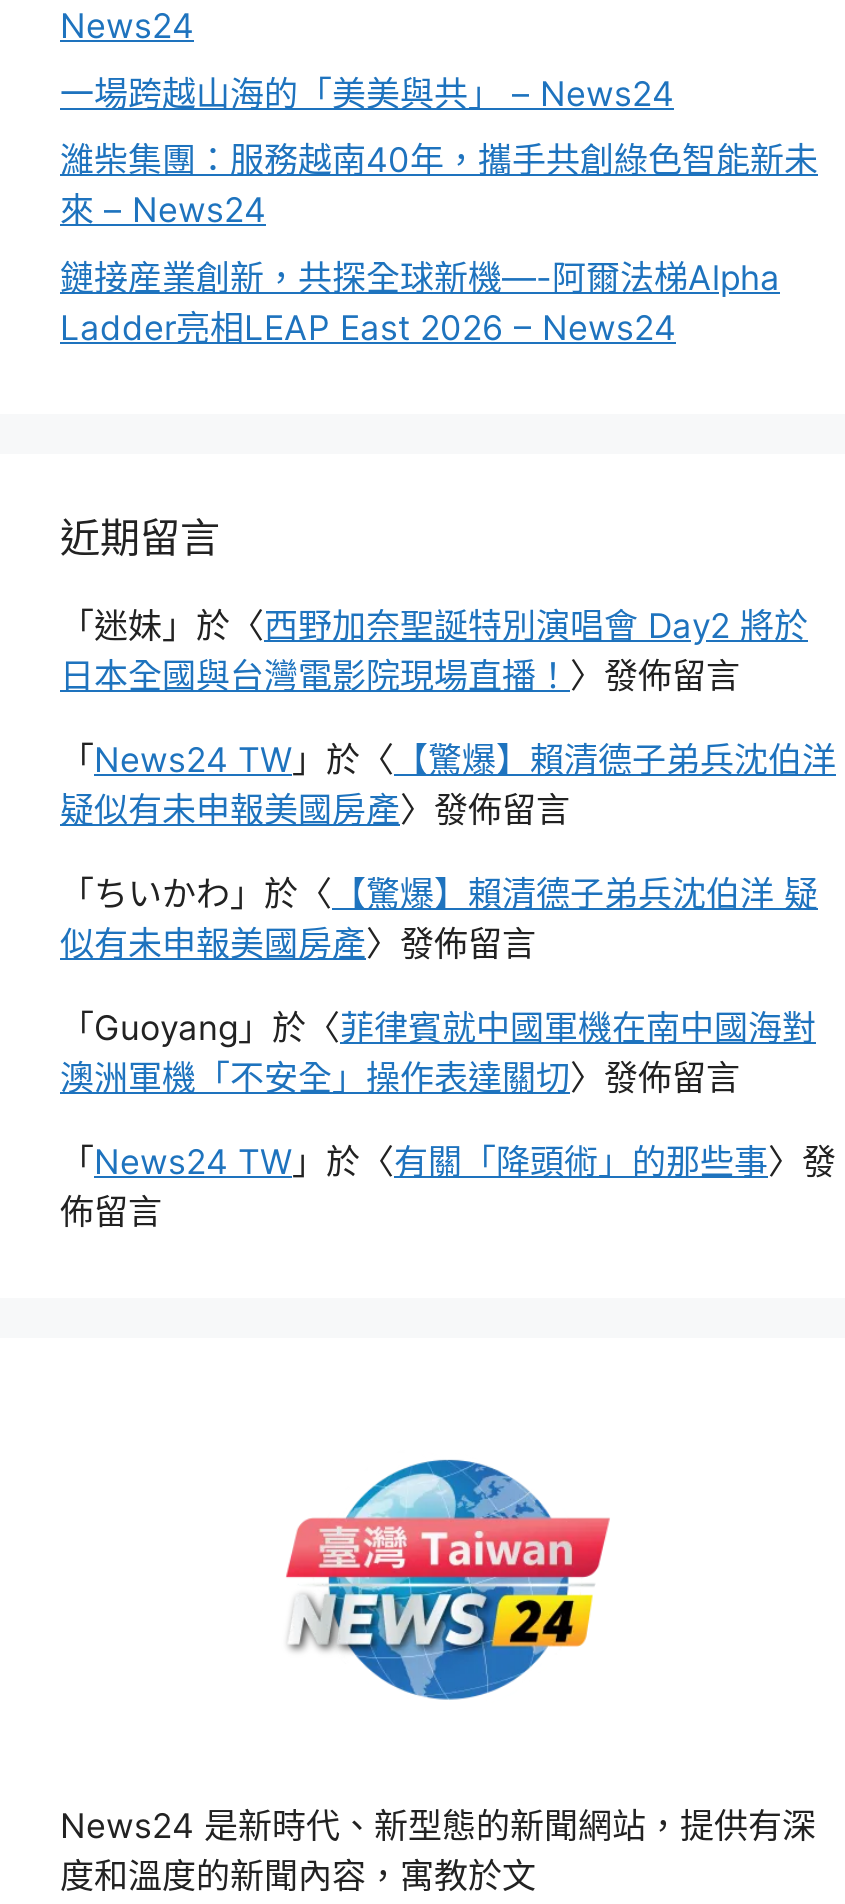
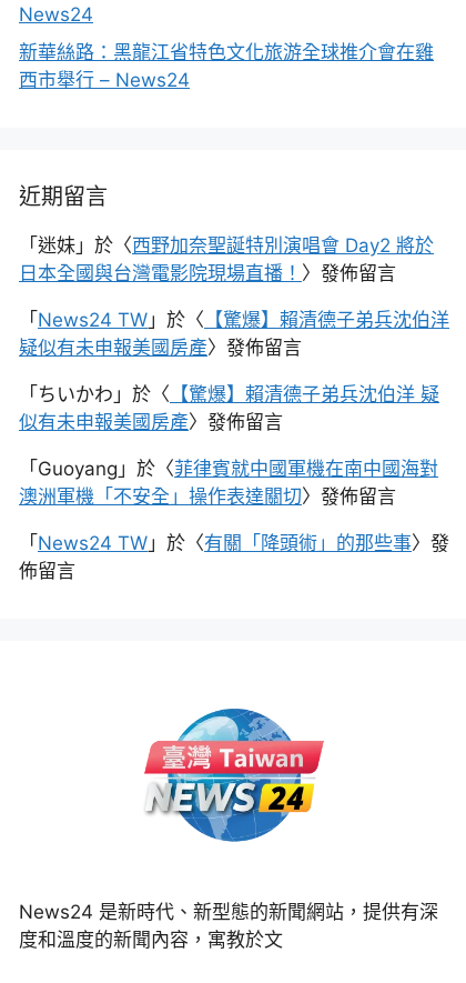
[60,73,818,347] 一場跨越山海的「美美與共」 – News24 | 濰柴集團：服務越南40年，攜手共創綠色智能新未 | 來 – News24 | 鏈接産業創新，共探全球新機—-阿爾法梯Alpha | Ladder亮相LEAP East 2026 – News24 -> [19,41,434,91] 新華絲路：黑龍江省特色文化旅游全球推介會在雞 | 西市舉行 – News24

